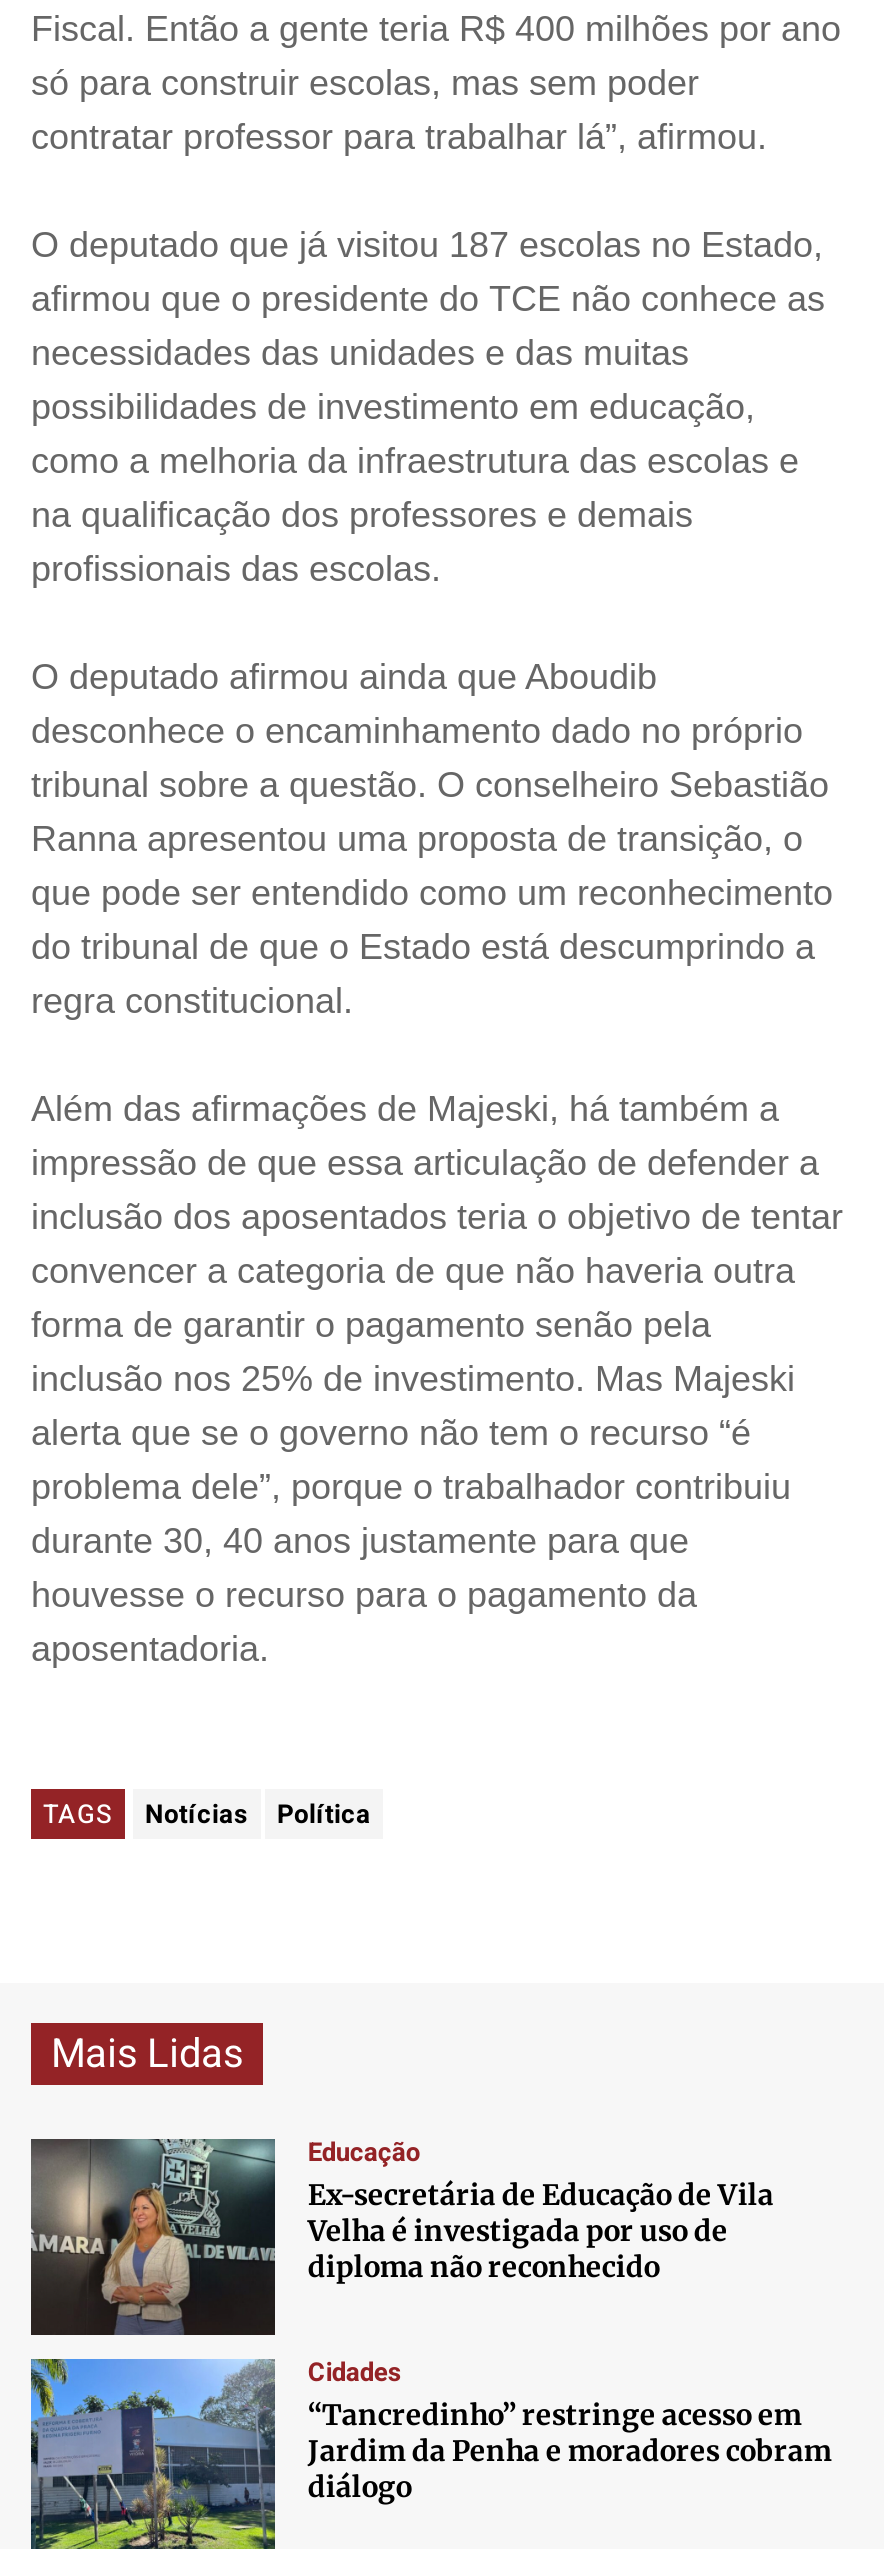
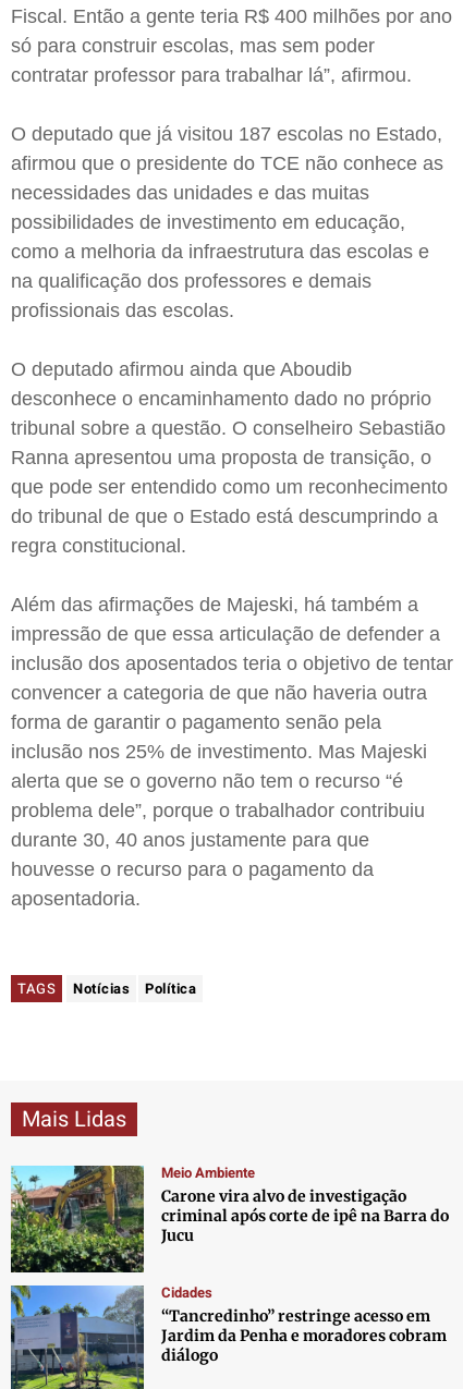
[29,2133,774,2335] [image] | Educação | Ex-secretária de Educação de Vila | Velha é investigada por uso de | diploma não reconhecido -> [10,1163,449,1274] [image] | Meio Ambiente | Carone vira alvo de investigação | criminal após corte de ipê na Barra do | Jucu

